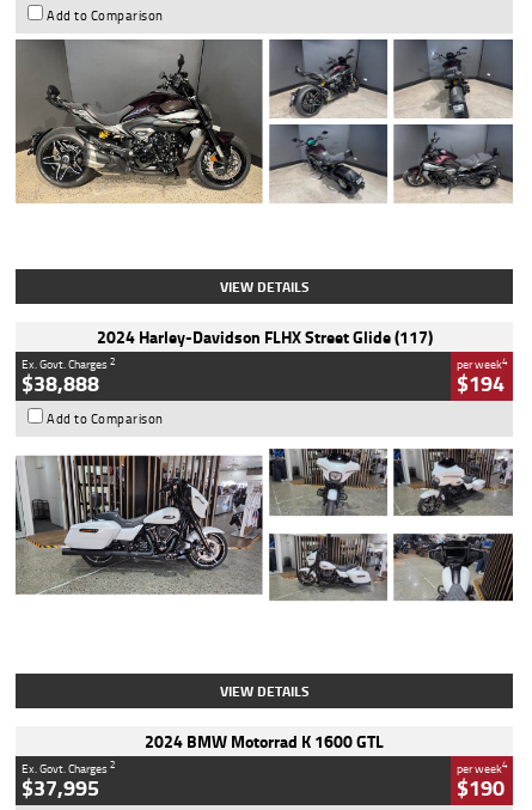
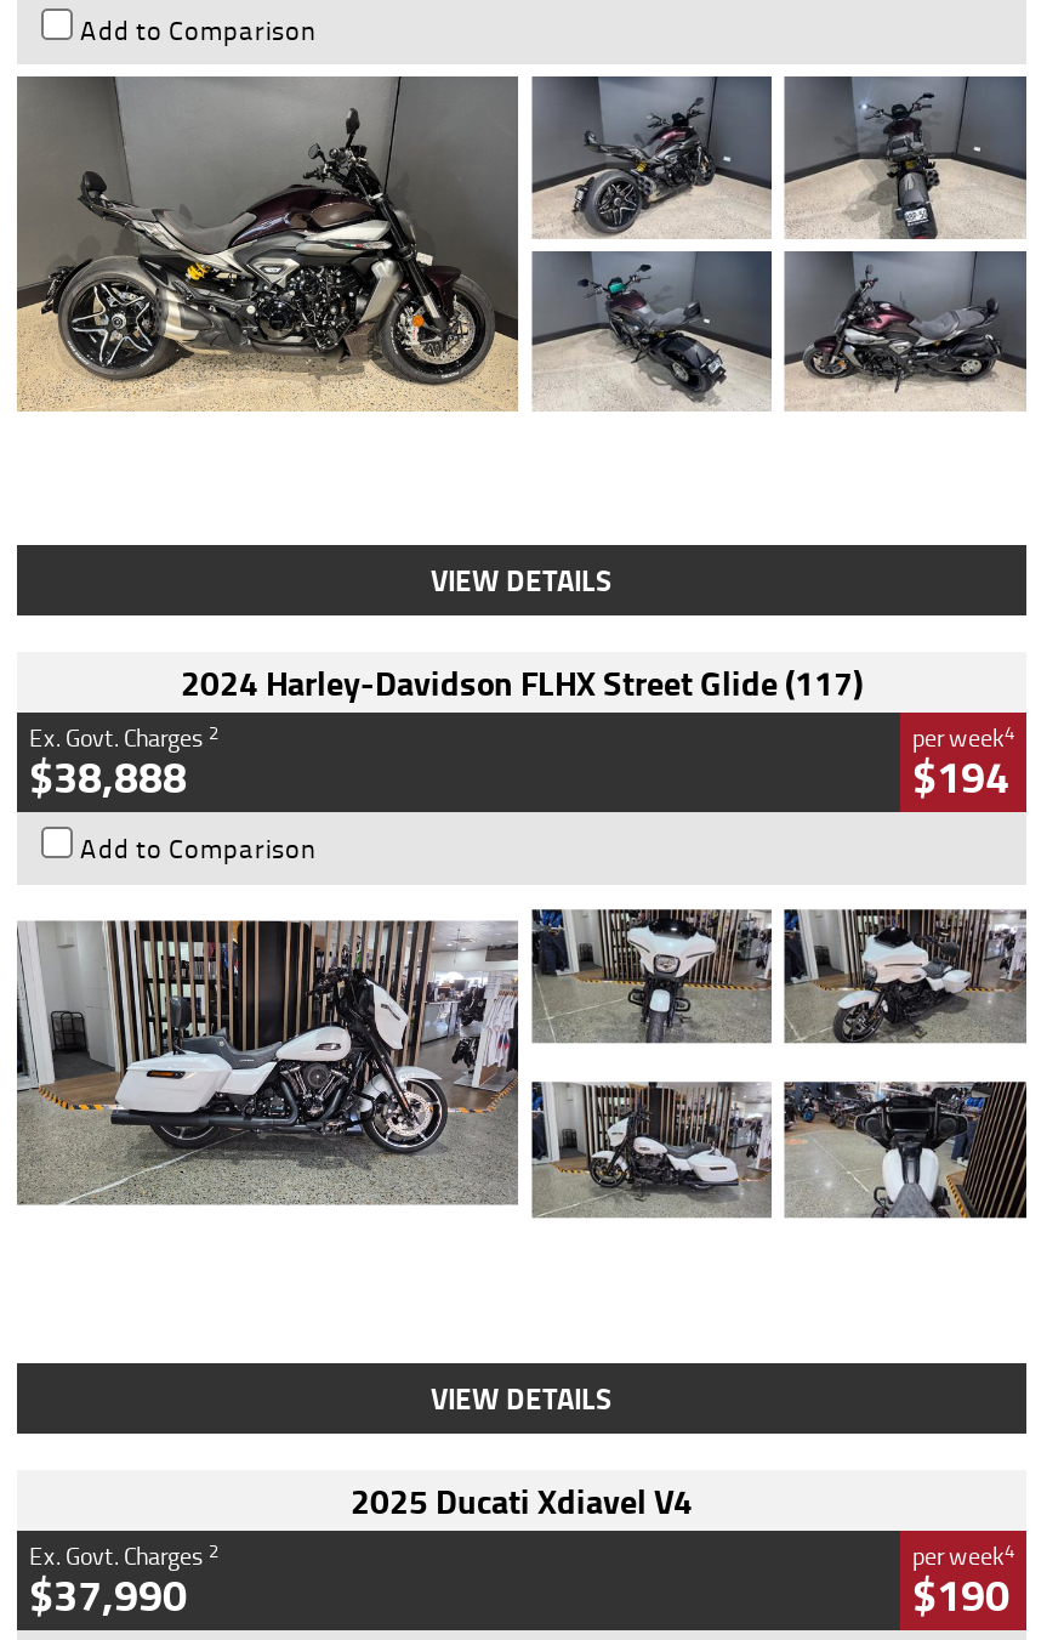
[145,728,384,753] 2024 BMW Motorrad K 1600 GTL -> [351,1476,693,1527] 2025 Ducati Xdiavel V4
[22,771,99,804] $37,995 -> [29,1564,187,1629] $37,990

